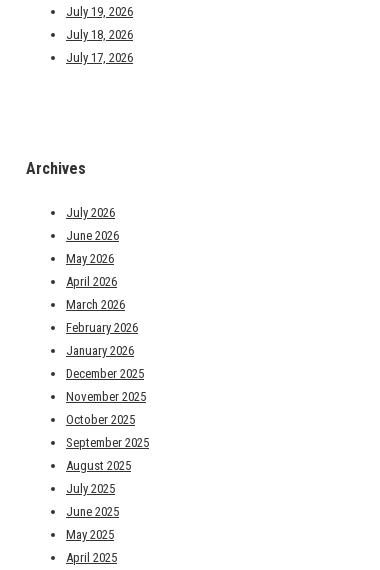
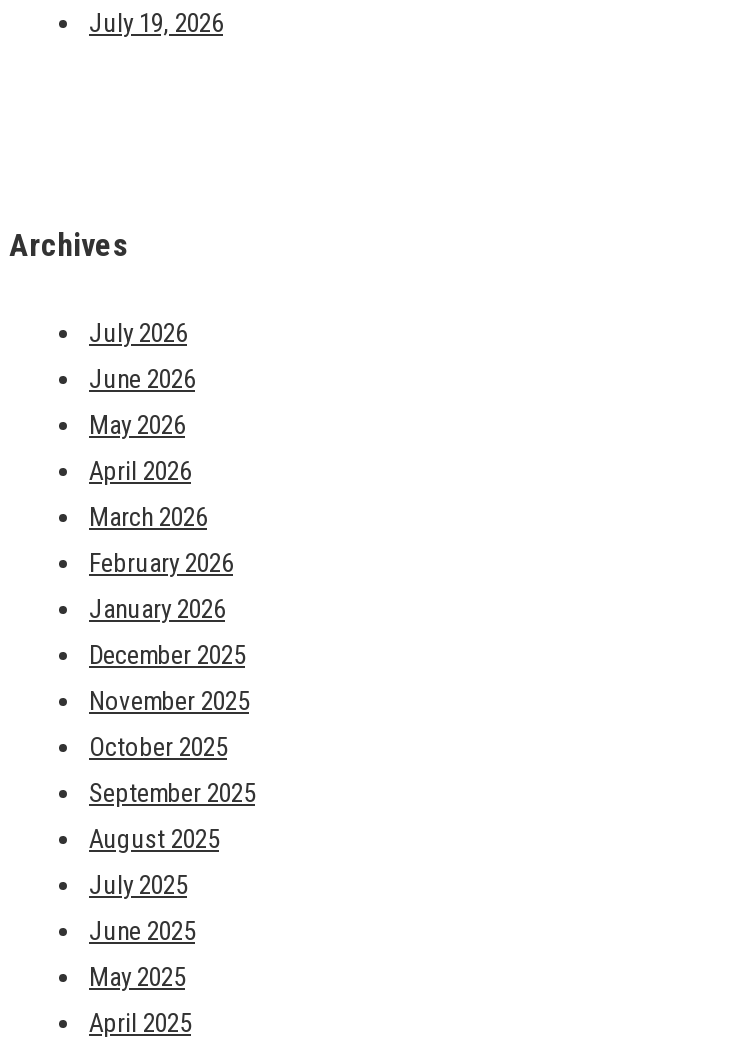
[66,27,133,65] July 18, 2026 | July 17, 2026 -> none

